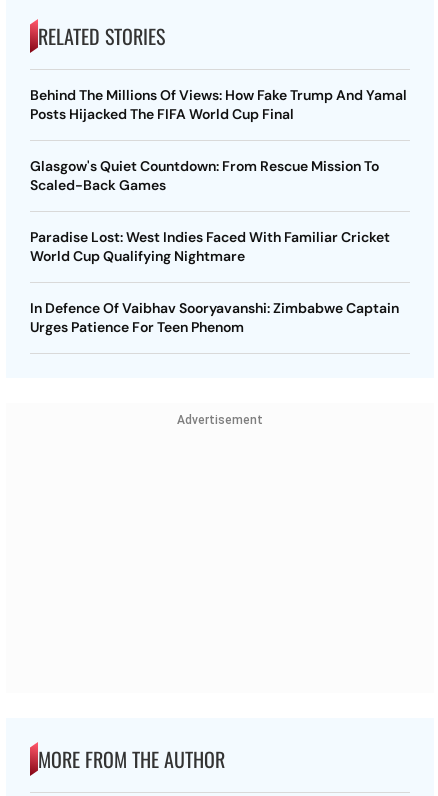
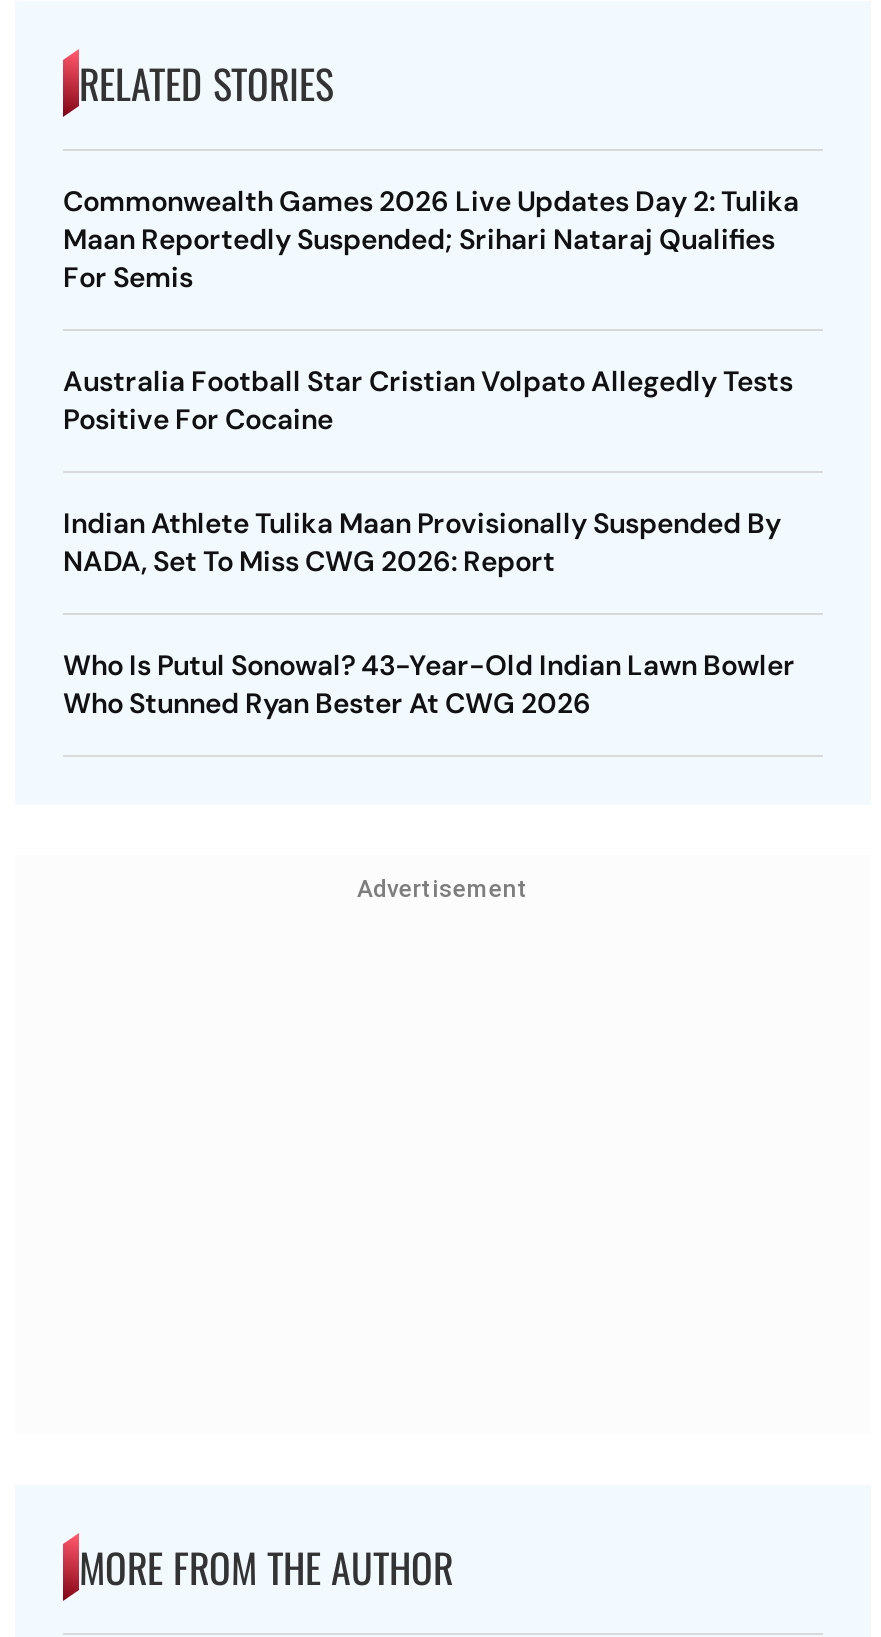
[30,86,407,123] Behind The Millions Of Views: How Fake Trump And Yamal | Posts Hijacked The FIFA World Cup Final -> [63,182,799,294] Commonwealth Games 2026 Live Updates Day 2: Tulika | Maan Reportedly Suspended; Srihari Nataraj Qualifies | For Semis
[30,157,379,194] Glasgow's Quiet Countdown: From Rescue Mission To | Scaled-Back Games -> [63,362,793,436] Australia Football Star Cristian Volpato Allegedly Tests | Positive For Cocaine
[30,228,390,265] Paradise Lost: West Indies Faced With Familiar Cricket | World Cup Qualifying Nightmare -> [63,504,781,578] Indian Athlete Tulika Maan Provisionally Suspended By | NADA, Set To Miss CWG 2026: Report
[30,299,399,336] In Defence Of Vaibhav Sooryavanshi: Zimbabwe Captain | Urges Patience For Teen Phenom -> [63,646,795,720] Who Is Putul Sonowal? 43-Year-Old Indian Lawn Bowler | Who Stunned Ryan Bester At CWG 2026

